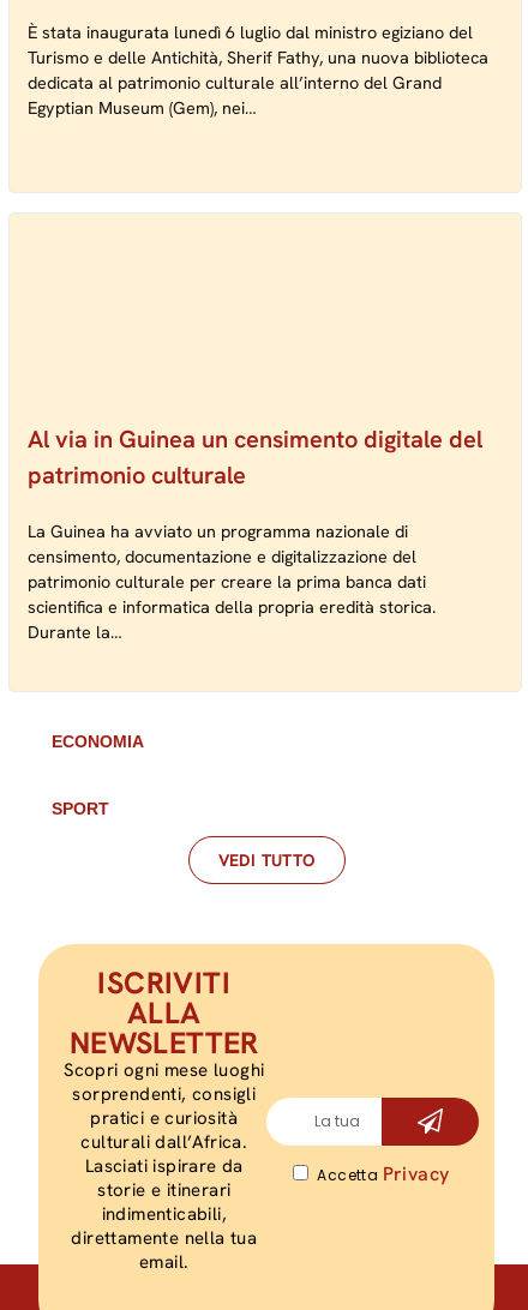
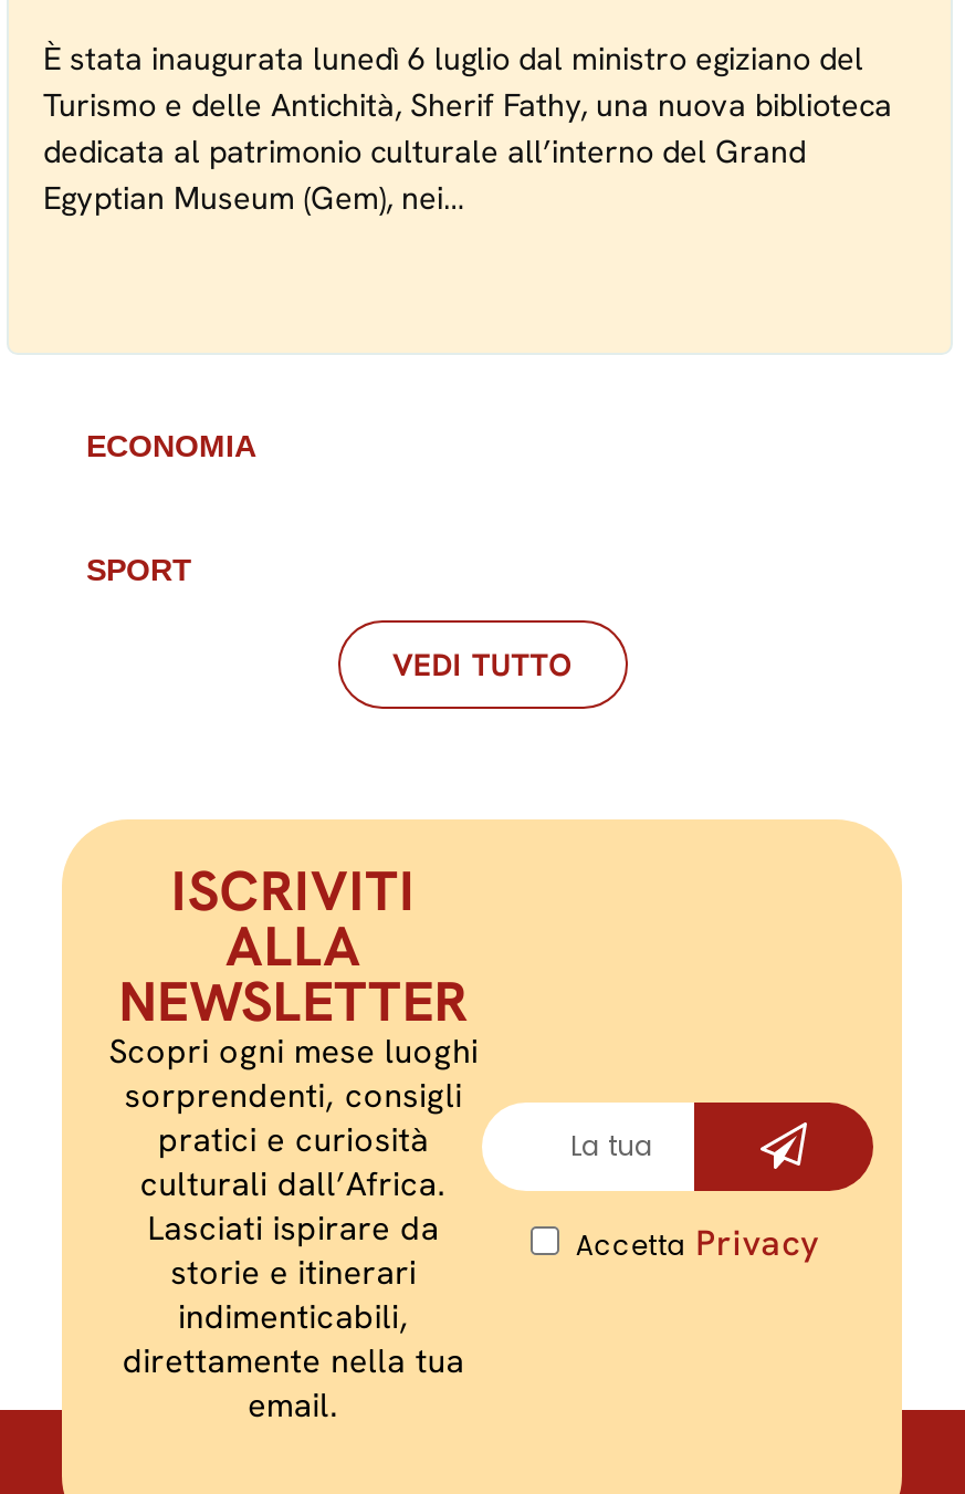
[28,423,483,643] Al via in Guinea un censimento digitale del | patrimonio culturale | La Guinea ha avviato un programma nazionale di | censimento, documentazione e digitalizzazione del | patrimonio culturale per creare la prima banca dati | scientifica e informatica della propria eredità storica. | Durante la… -> none

